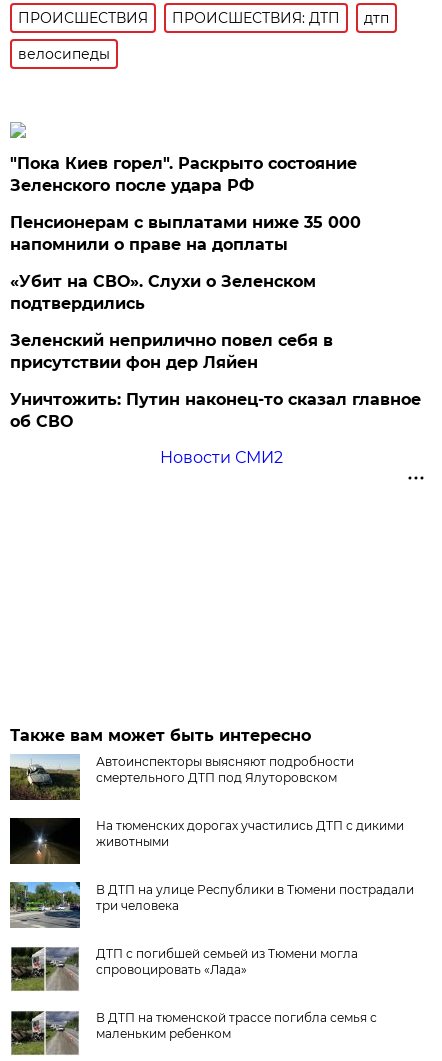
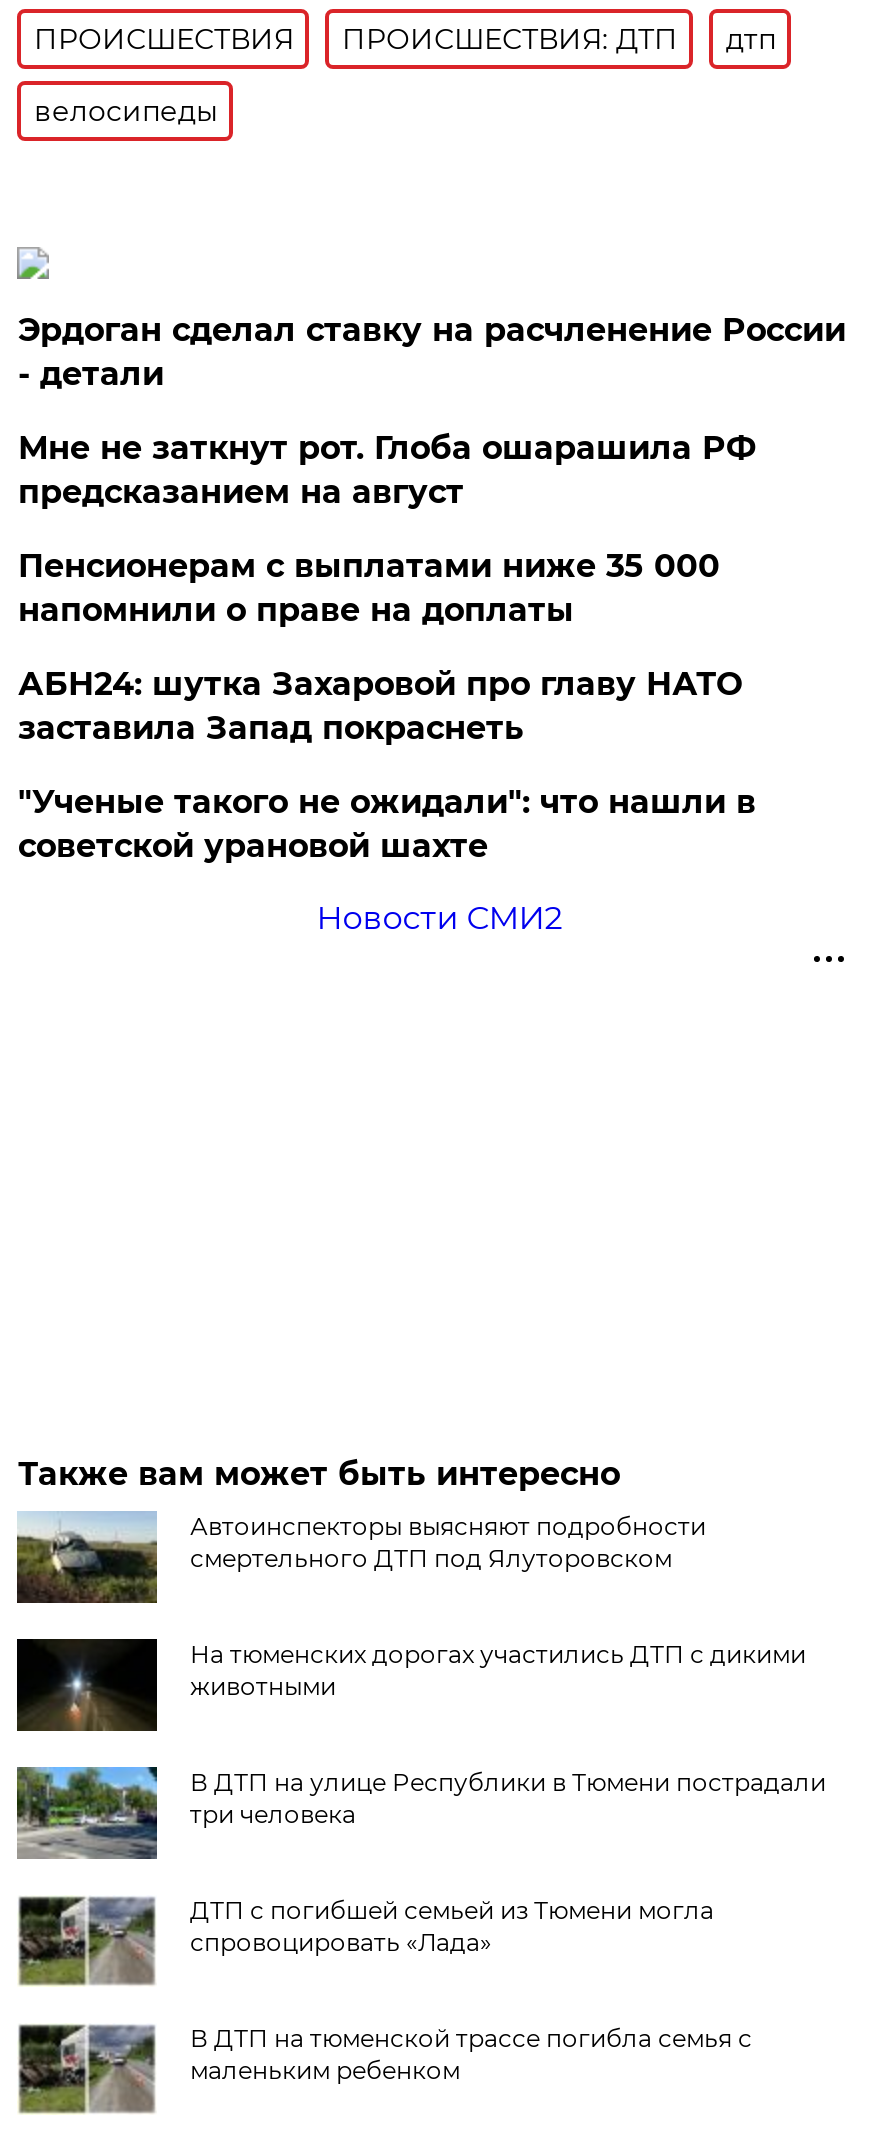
[10,154,357,195] "Пока Киев горел". Раскрыто состояние | Зеленского после удара РФ -> [18,311,846,511] Эрдоган сделал ставку на расчленение России | - детали | Мне не заткнут рот. Глоба ошарашила РФ | предсказанием на август
moved [10,213,361,254] -> [18,547,720,629]: Пенсионерам с выплатами ниже 35 000 | напомнили о праве на доплаты
[10,272,421,431] «Убит на СВО». Слухи о Зеленском | подтвердились | Зеленский неприлично повел cебя в | присутствии фон дер Ляйен | Уничтожить: Путин наконец-то сказал главное | об СВО -> [18,665,756,865] АБН24: шутка Захаровой про главу НАТО | заставила Запад покраснеть | "Ученые такого не ожидали": что нашли в | советской урановой шахте

